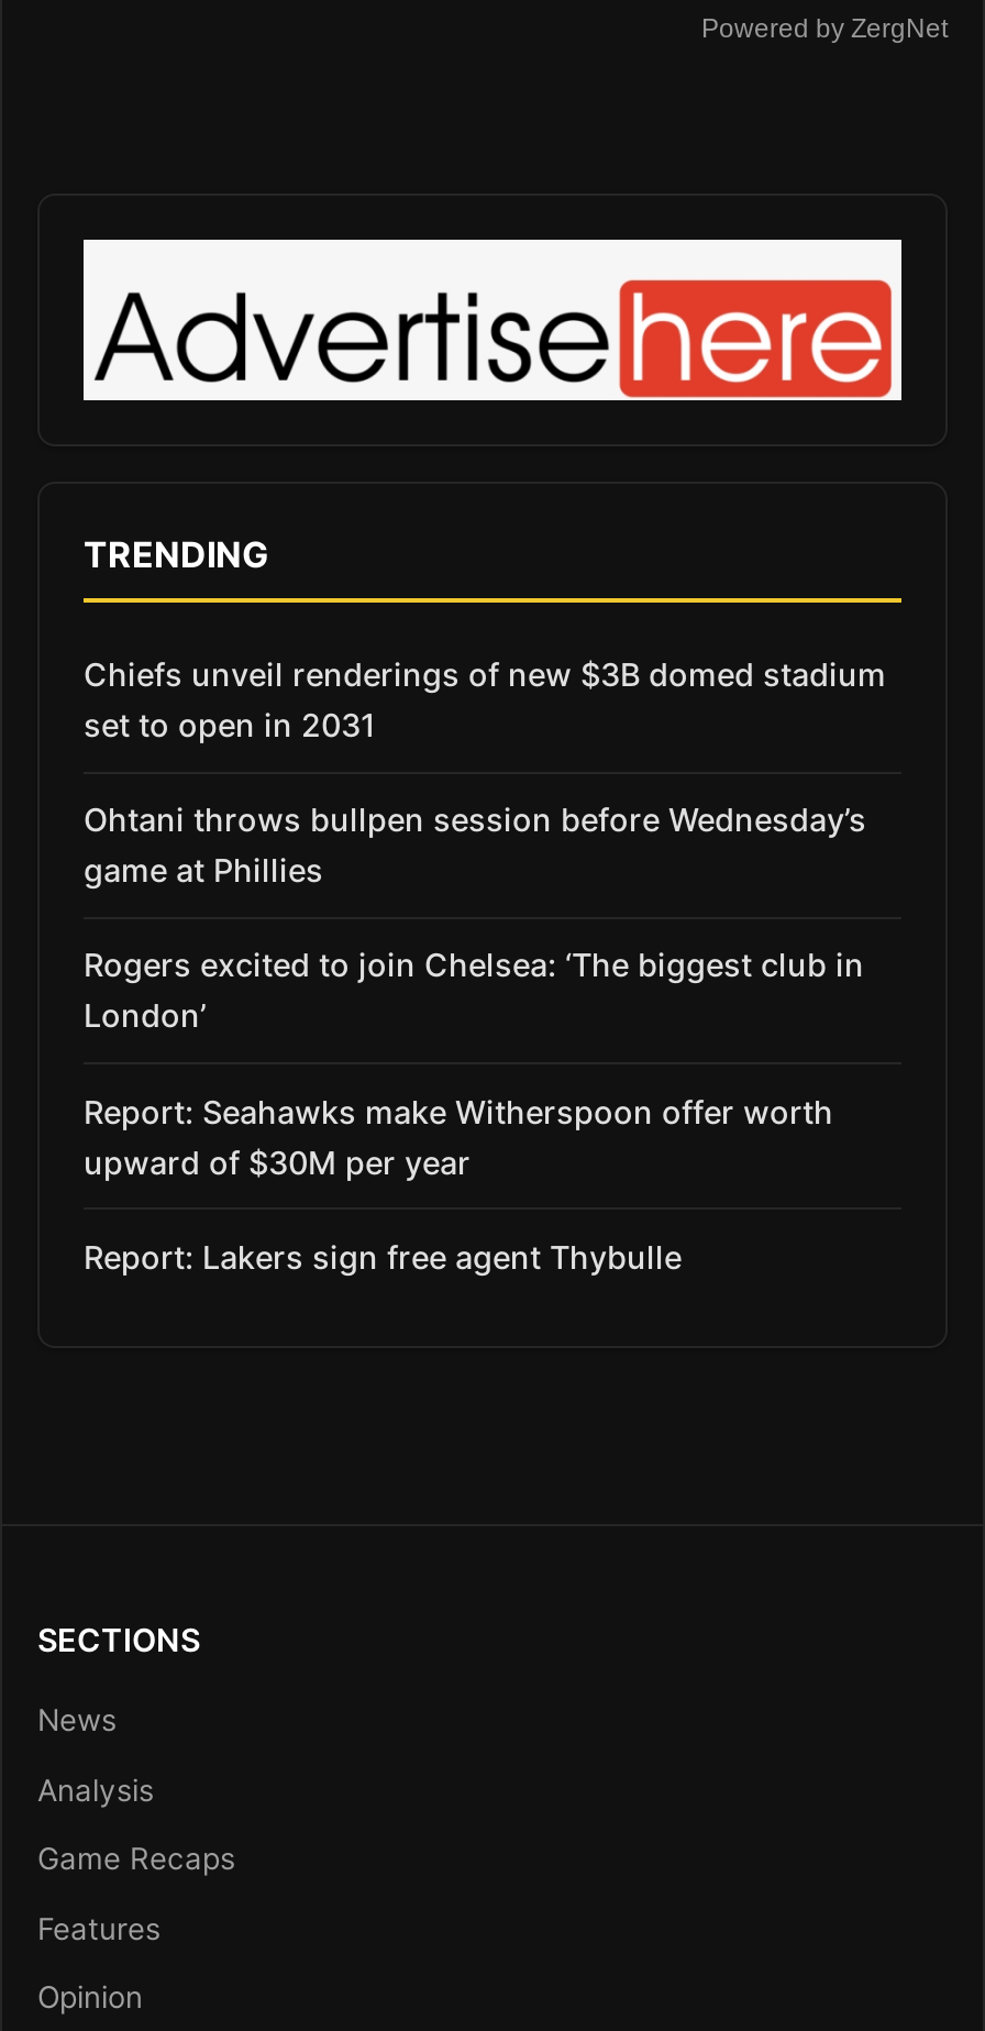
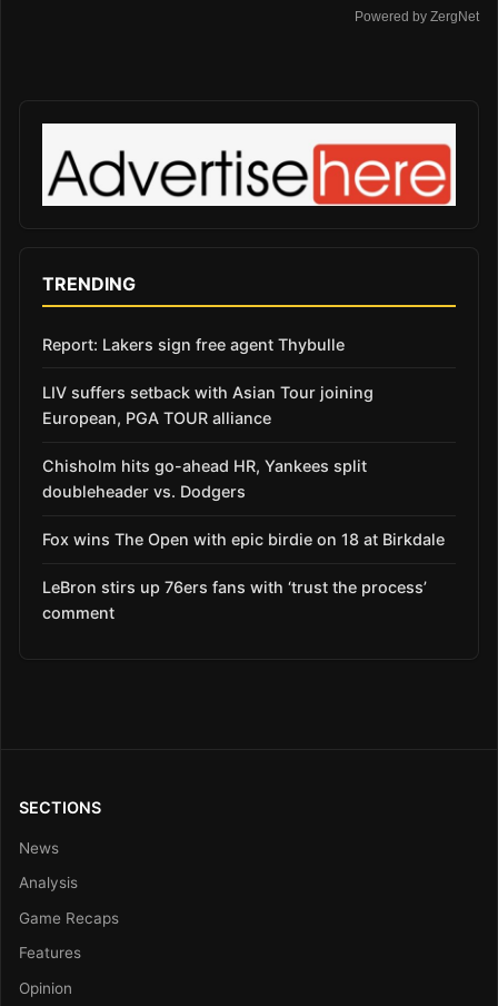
[84,656,886,1180] Chiefs unveil renderings of new $3B domed stadium | set to open in 2031 | Ohtani throws bullpen session before Wednesday’s | game at Phillies | Rogers excited to join Chelsea: ‘The biggest club in | London’ | Report: Seahawks make Witherspoon offer worth | upward of $30M per year -> none
moved [84,1238,682,1275] -> [42,335,345,354]: Report: Lakers sign free agent Thybulle
none -> [42,383,445,623] LIV suffers setback with Asian Tour joining | European, PGA TOUR alliance | Chisholm hits go-ahead HR, Yankees split | doubleheader vs. Dodgers | Fox wins The Open with epic birdie on 18 at Birkdale | LeBron stirs up 76ers fans with ‘trust the process’ | comment

